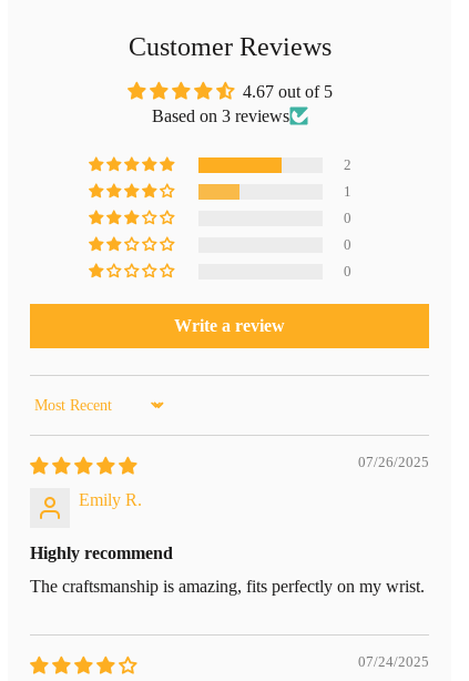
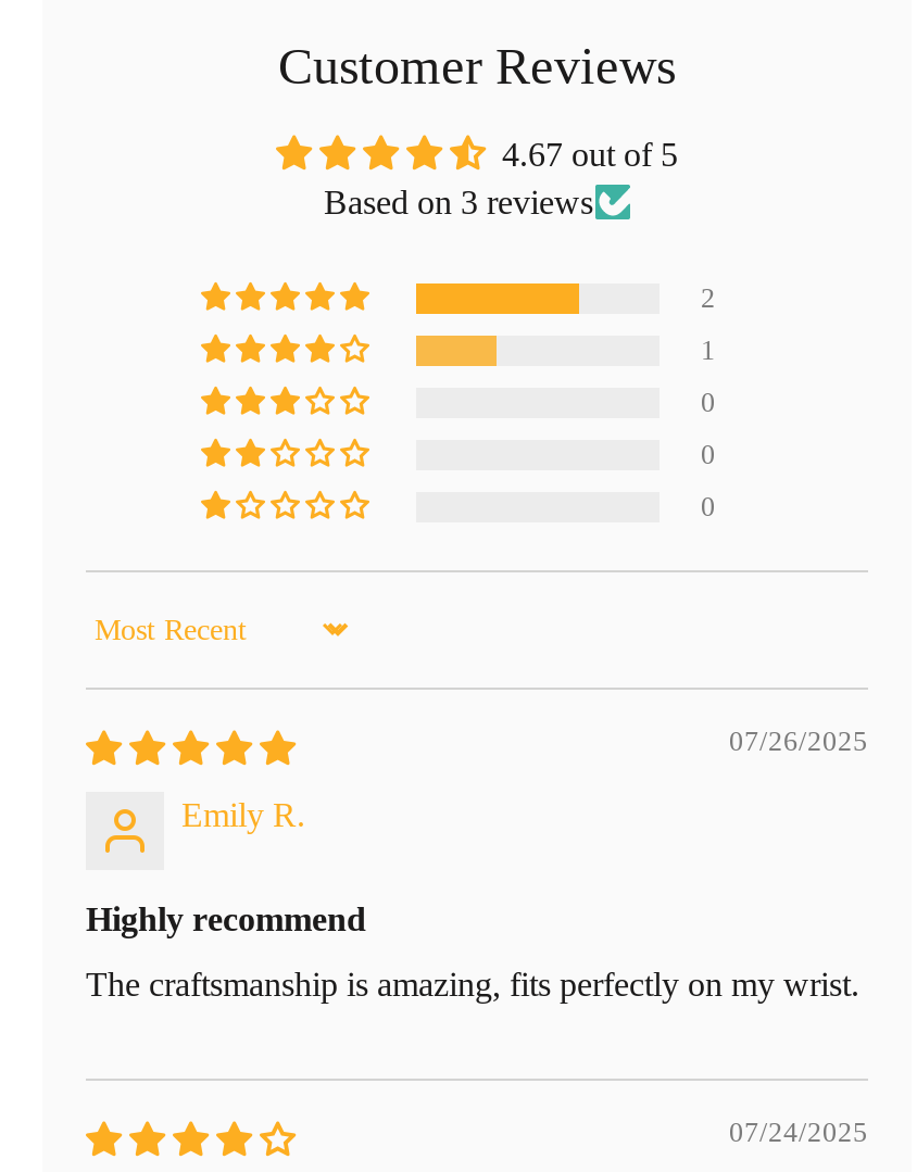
[174,316,285,335] Write a review -> none

